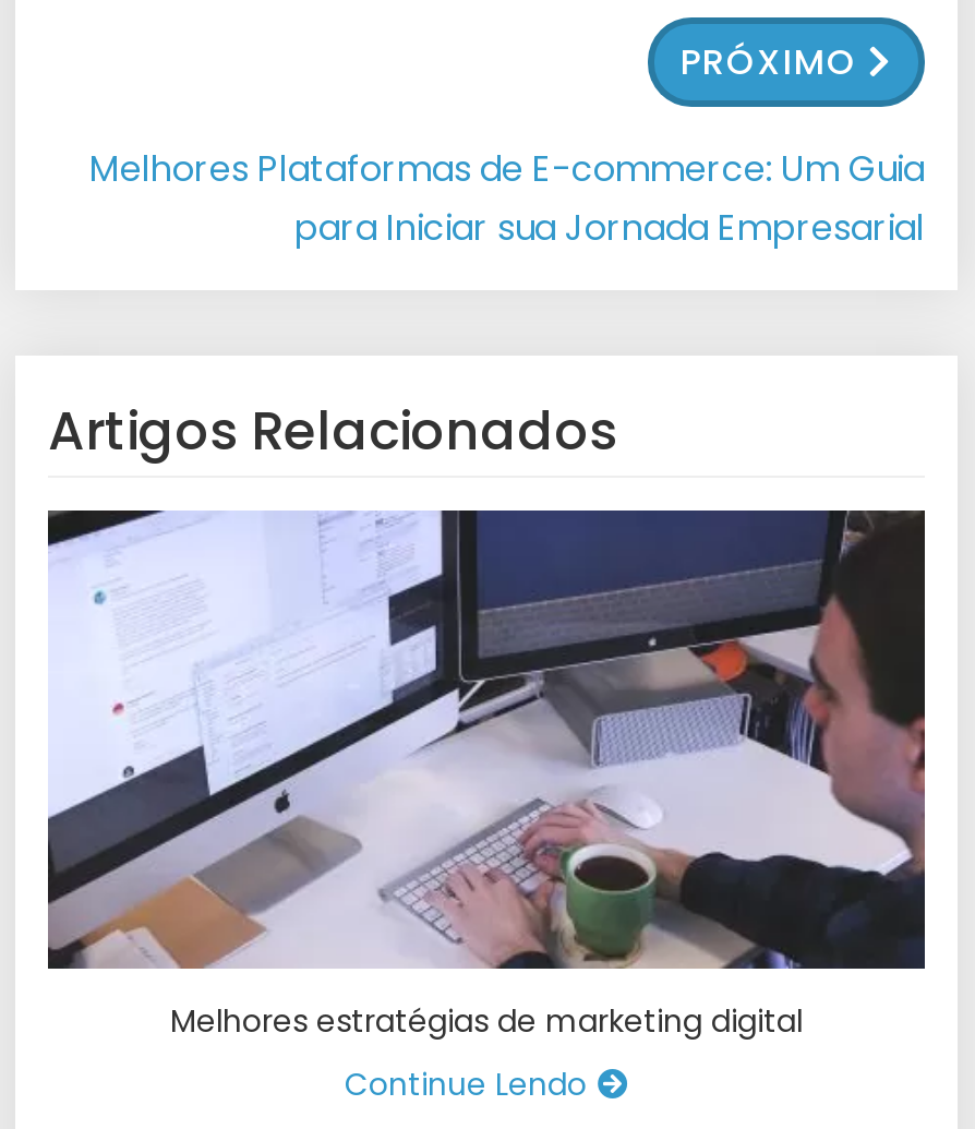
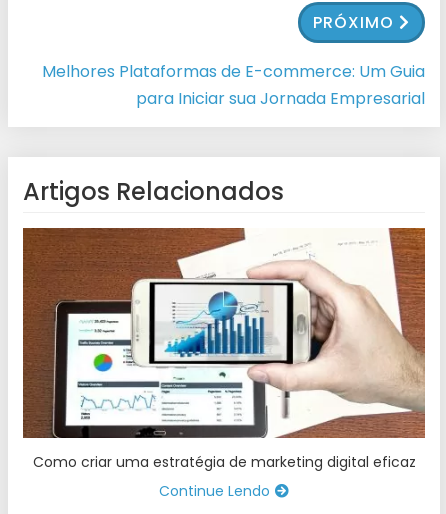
[46,507,927,1042] [image] | Melhores estratégias de marketing digital -> [22,227,426,472] [image] | Como criar uma estratégia de marketing digital eficaz

